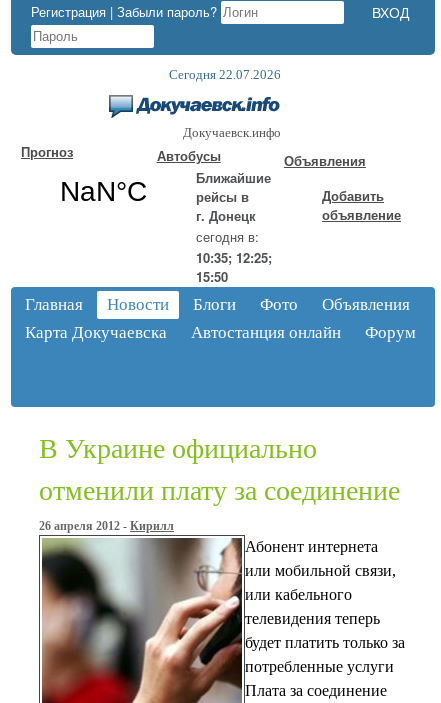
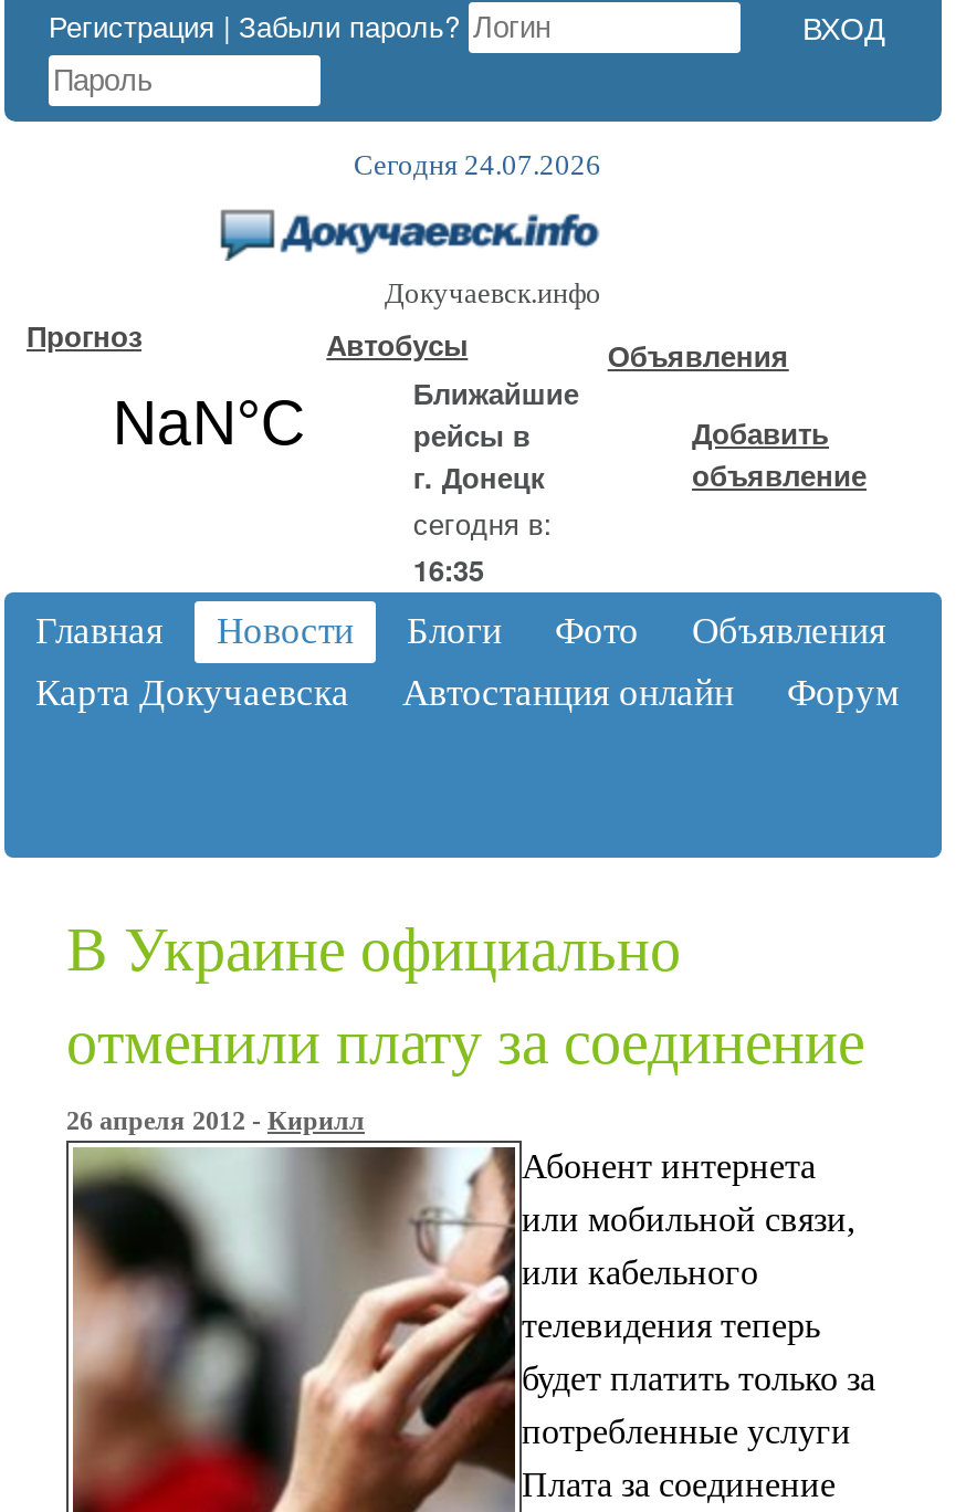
[169,67,281,82] Сегодня 22.07.2026 -> [354,148,601,181] Сегодня 24.07.2026
[196,248,272,286] 10:35; 12:25; | 15:50 -> [413,548,484,590] 16:35

